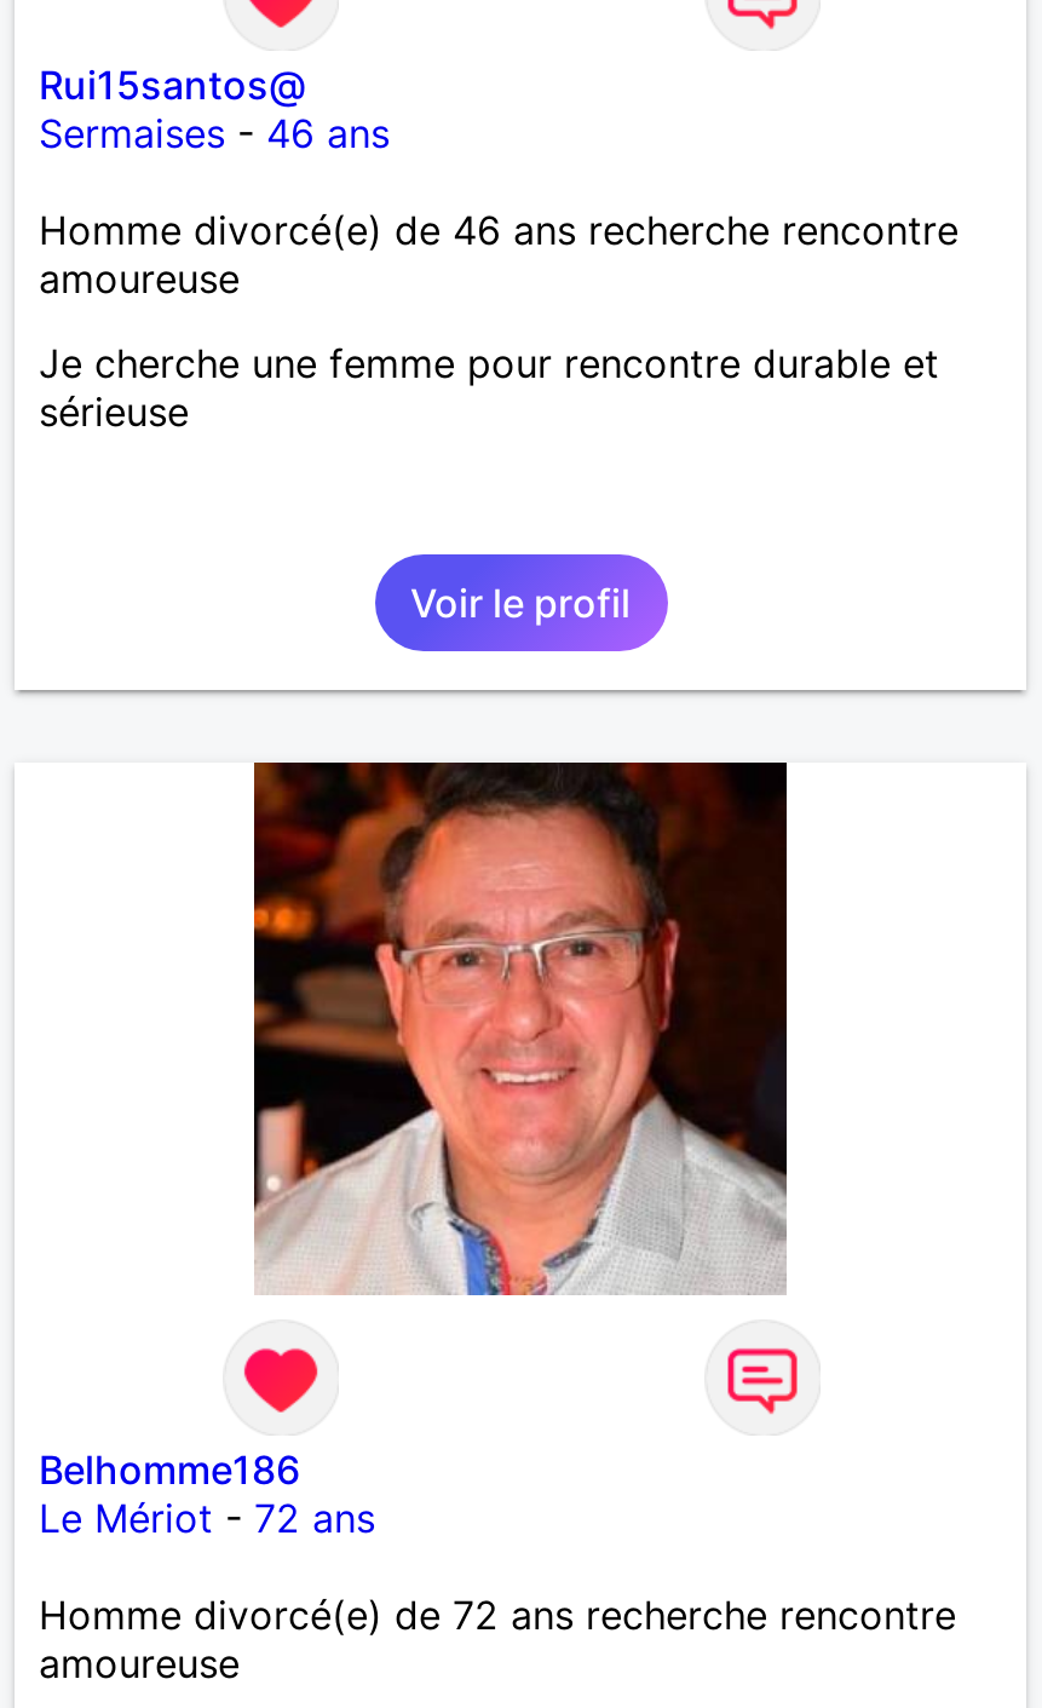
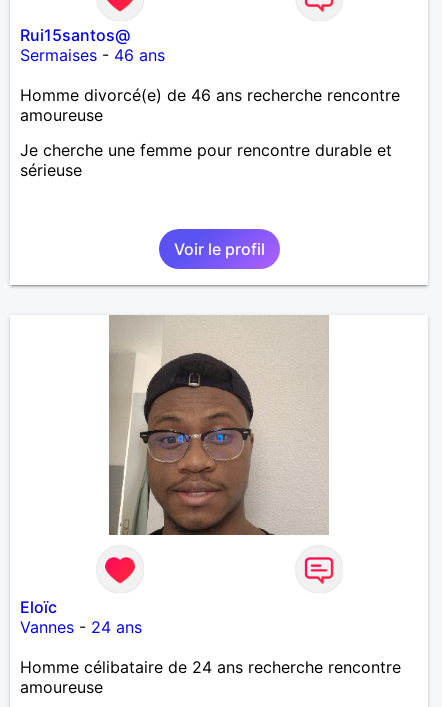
[252,760,789,1298] [image] -> [108,315,329,536] [image]
[39,1445,375,1542] Belhomme186 | Le Mériot - 72 ans -> [20,597,142,637] Eloïc | Vannes - 24 ans
[39,1590,956,1639] Homme divorcé(e) de 72 ans recherche rencontre -> [20,657,401,677] Homme célibataire de 24 ans recherche rencontre

